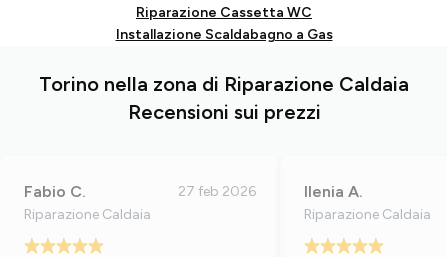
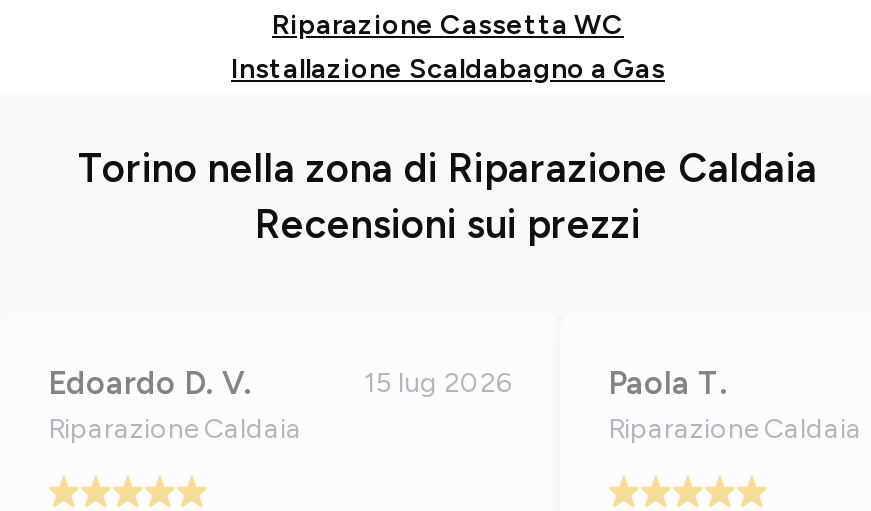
[24,182,256,201] Fabio C. | 27 feb 2026 -> [48,364,512,402] Edoardo D. V. | 15 lug 2026
[304,182,363,201] Ilenia A. -> [608,364,728,402] Paola T.

